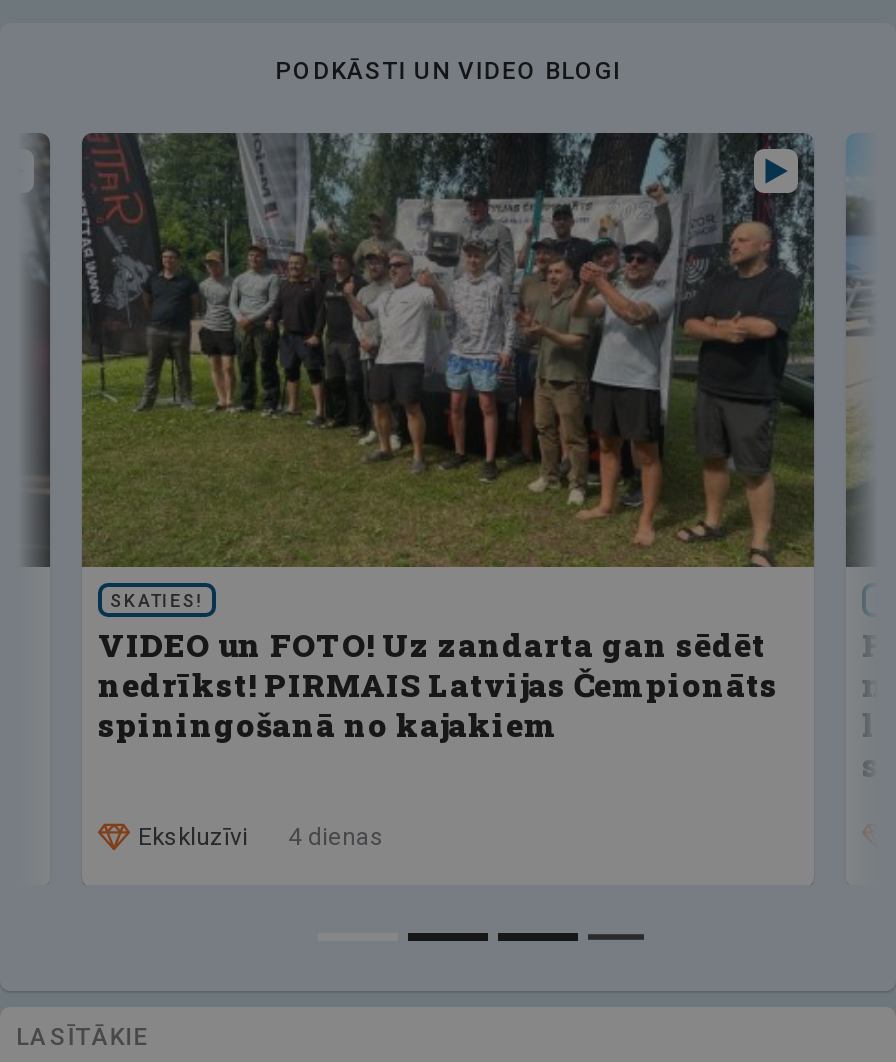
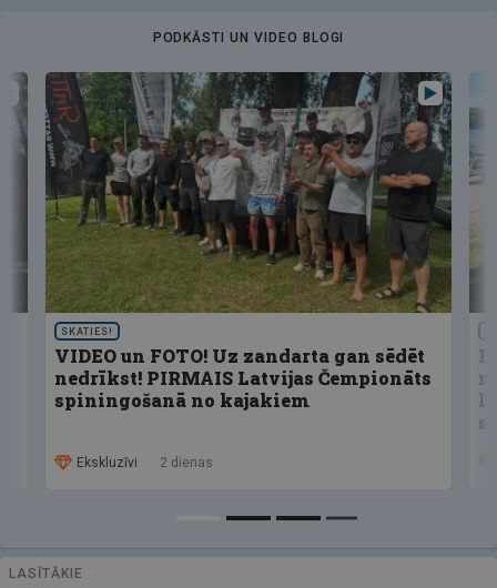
[138,823,384,851] Ekskluzīvi 4 dienas -> [77,455,213,470] Ekskluzīvi 2 dienas

